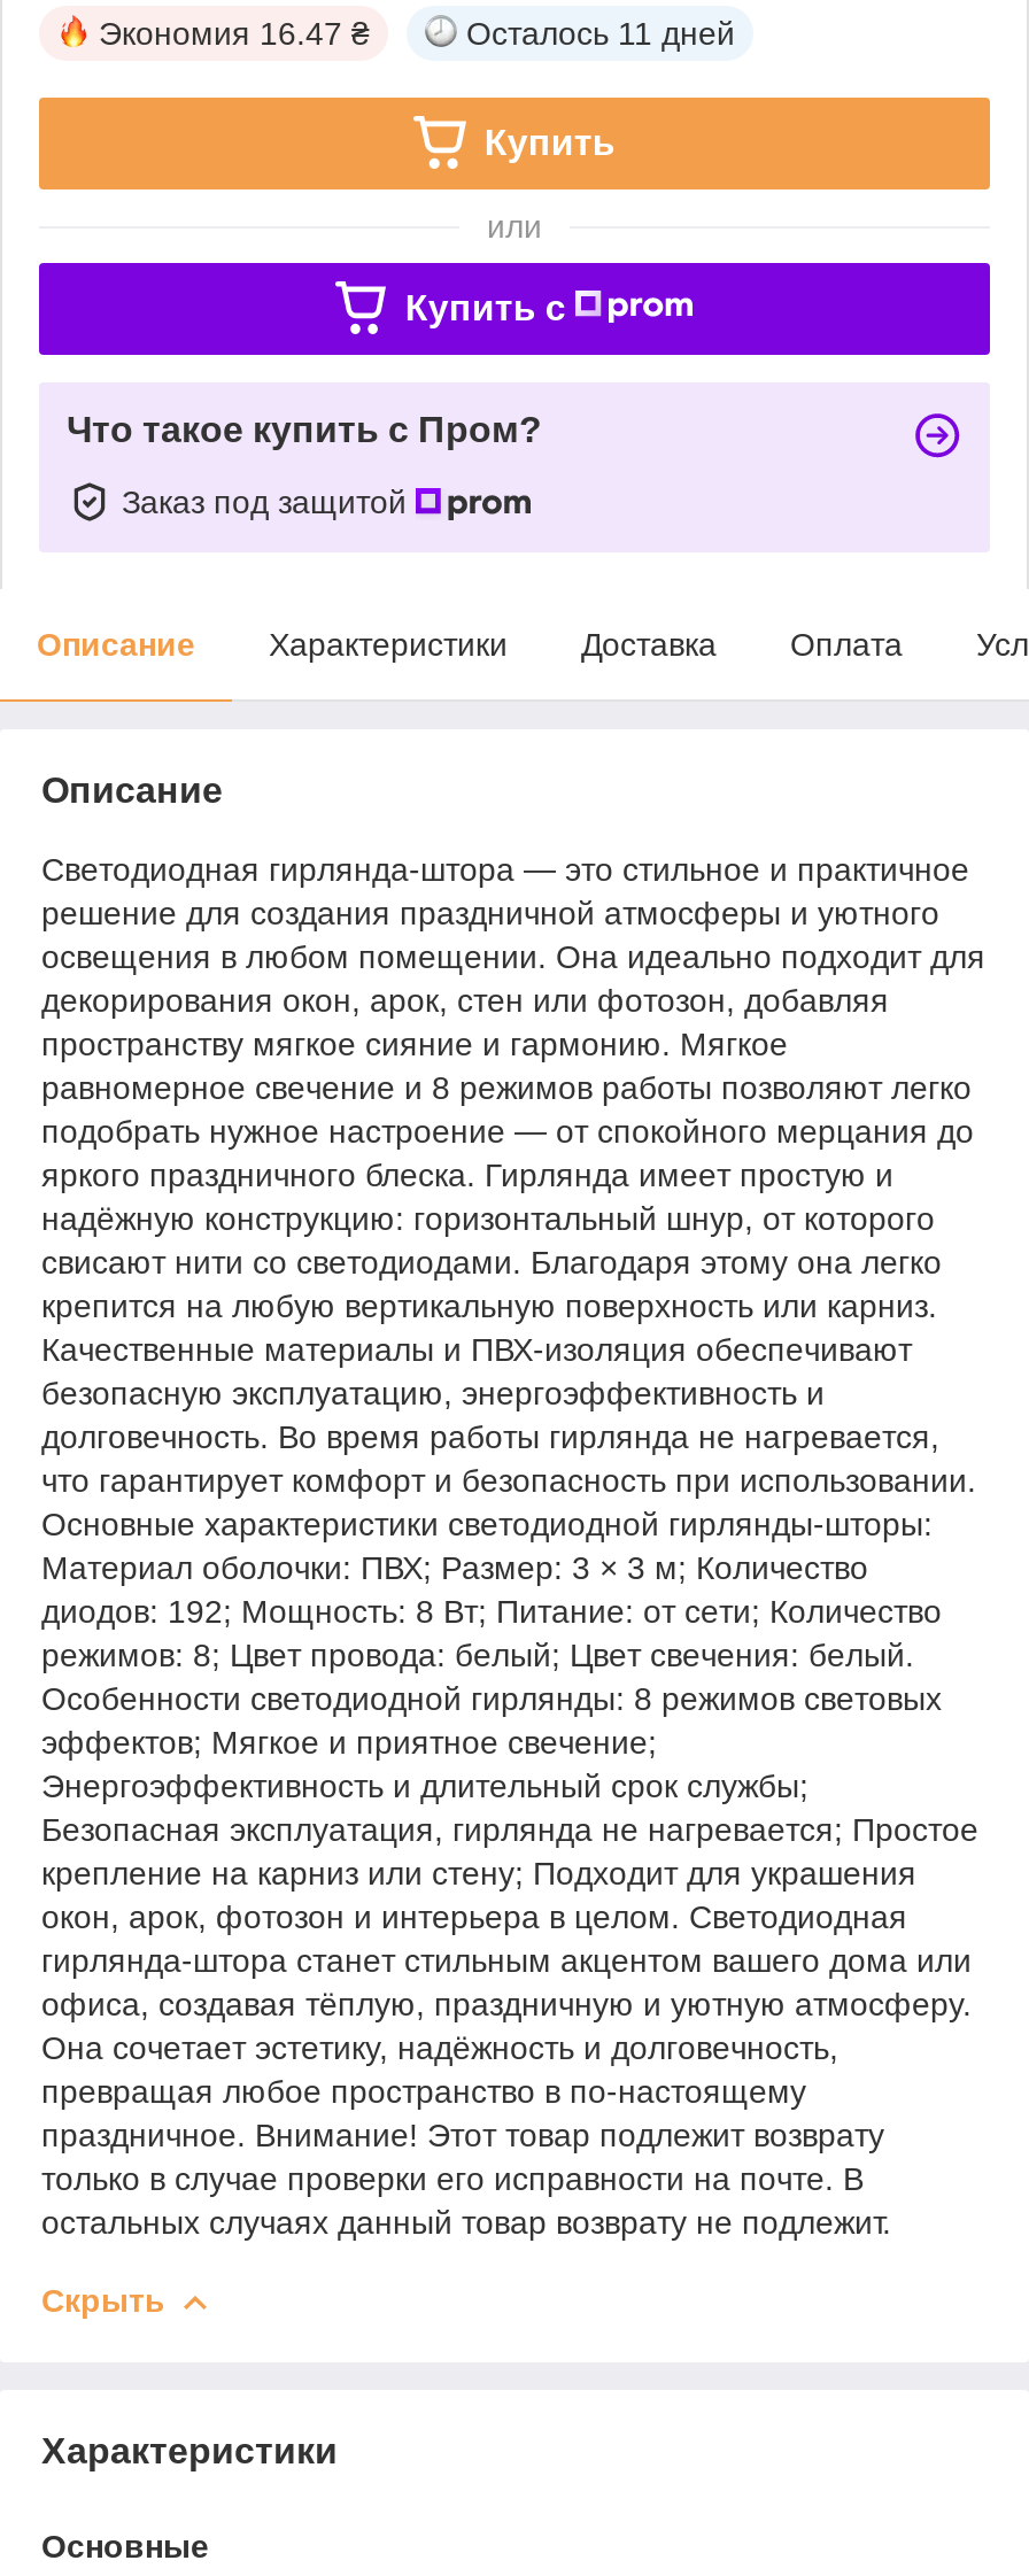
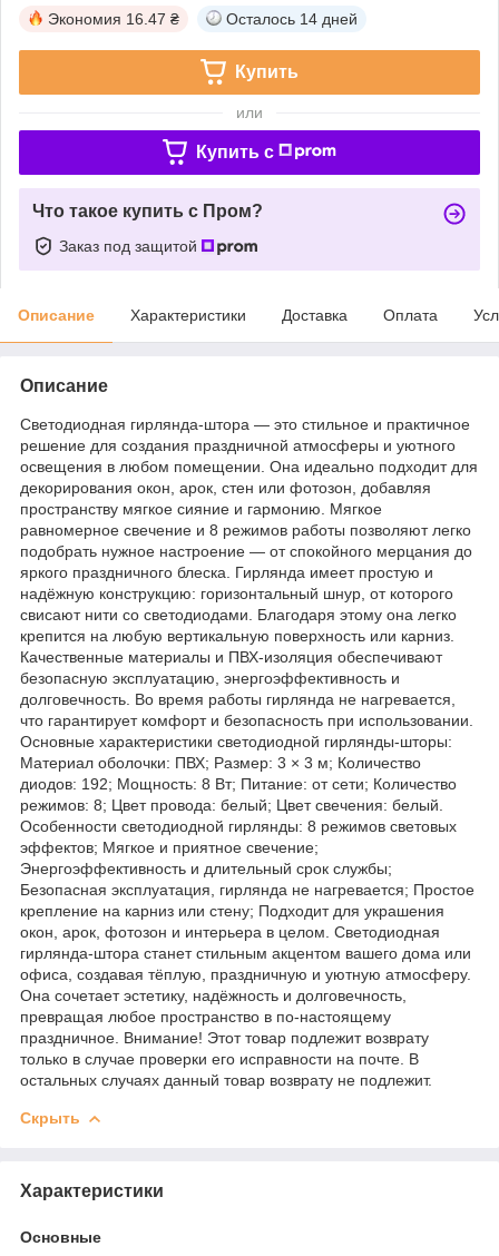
[466,14,735,51] Осталось 11 дней -> [226,10,358,28] Осталось 14 дней

